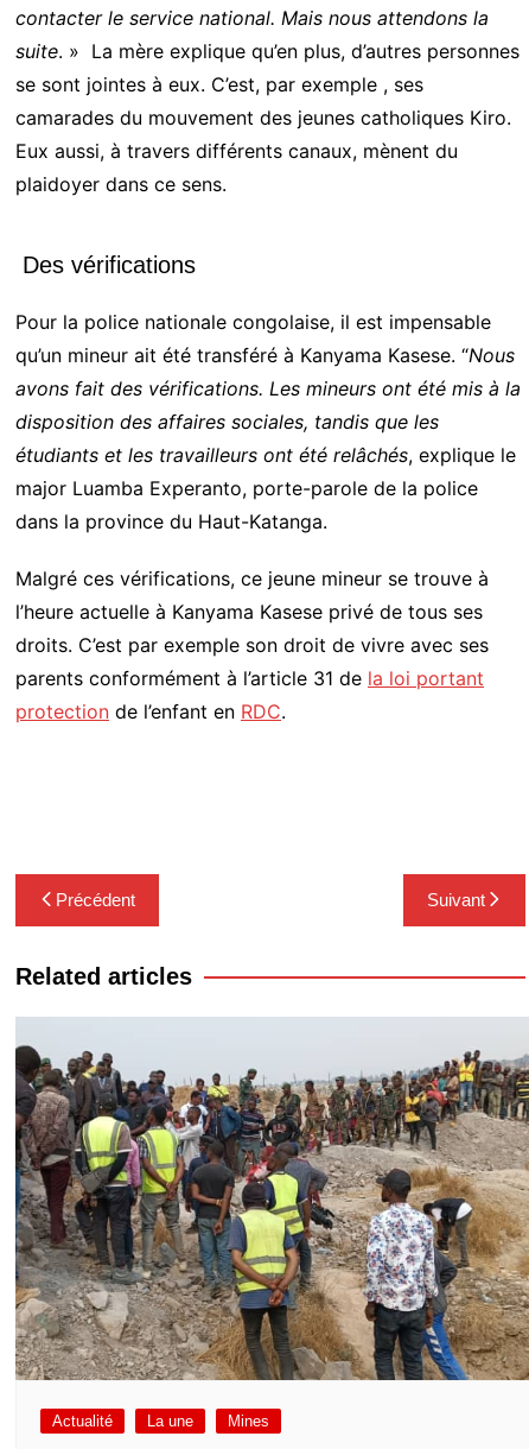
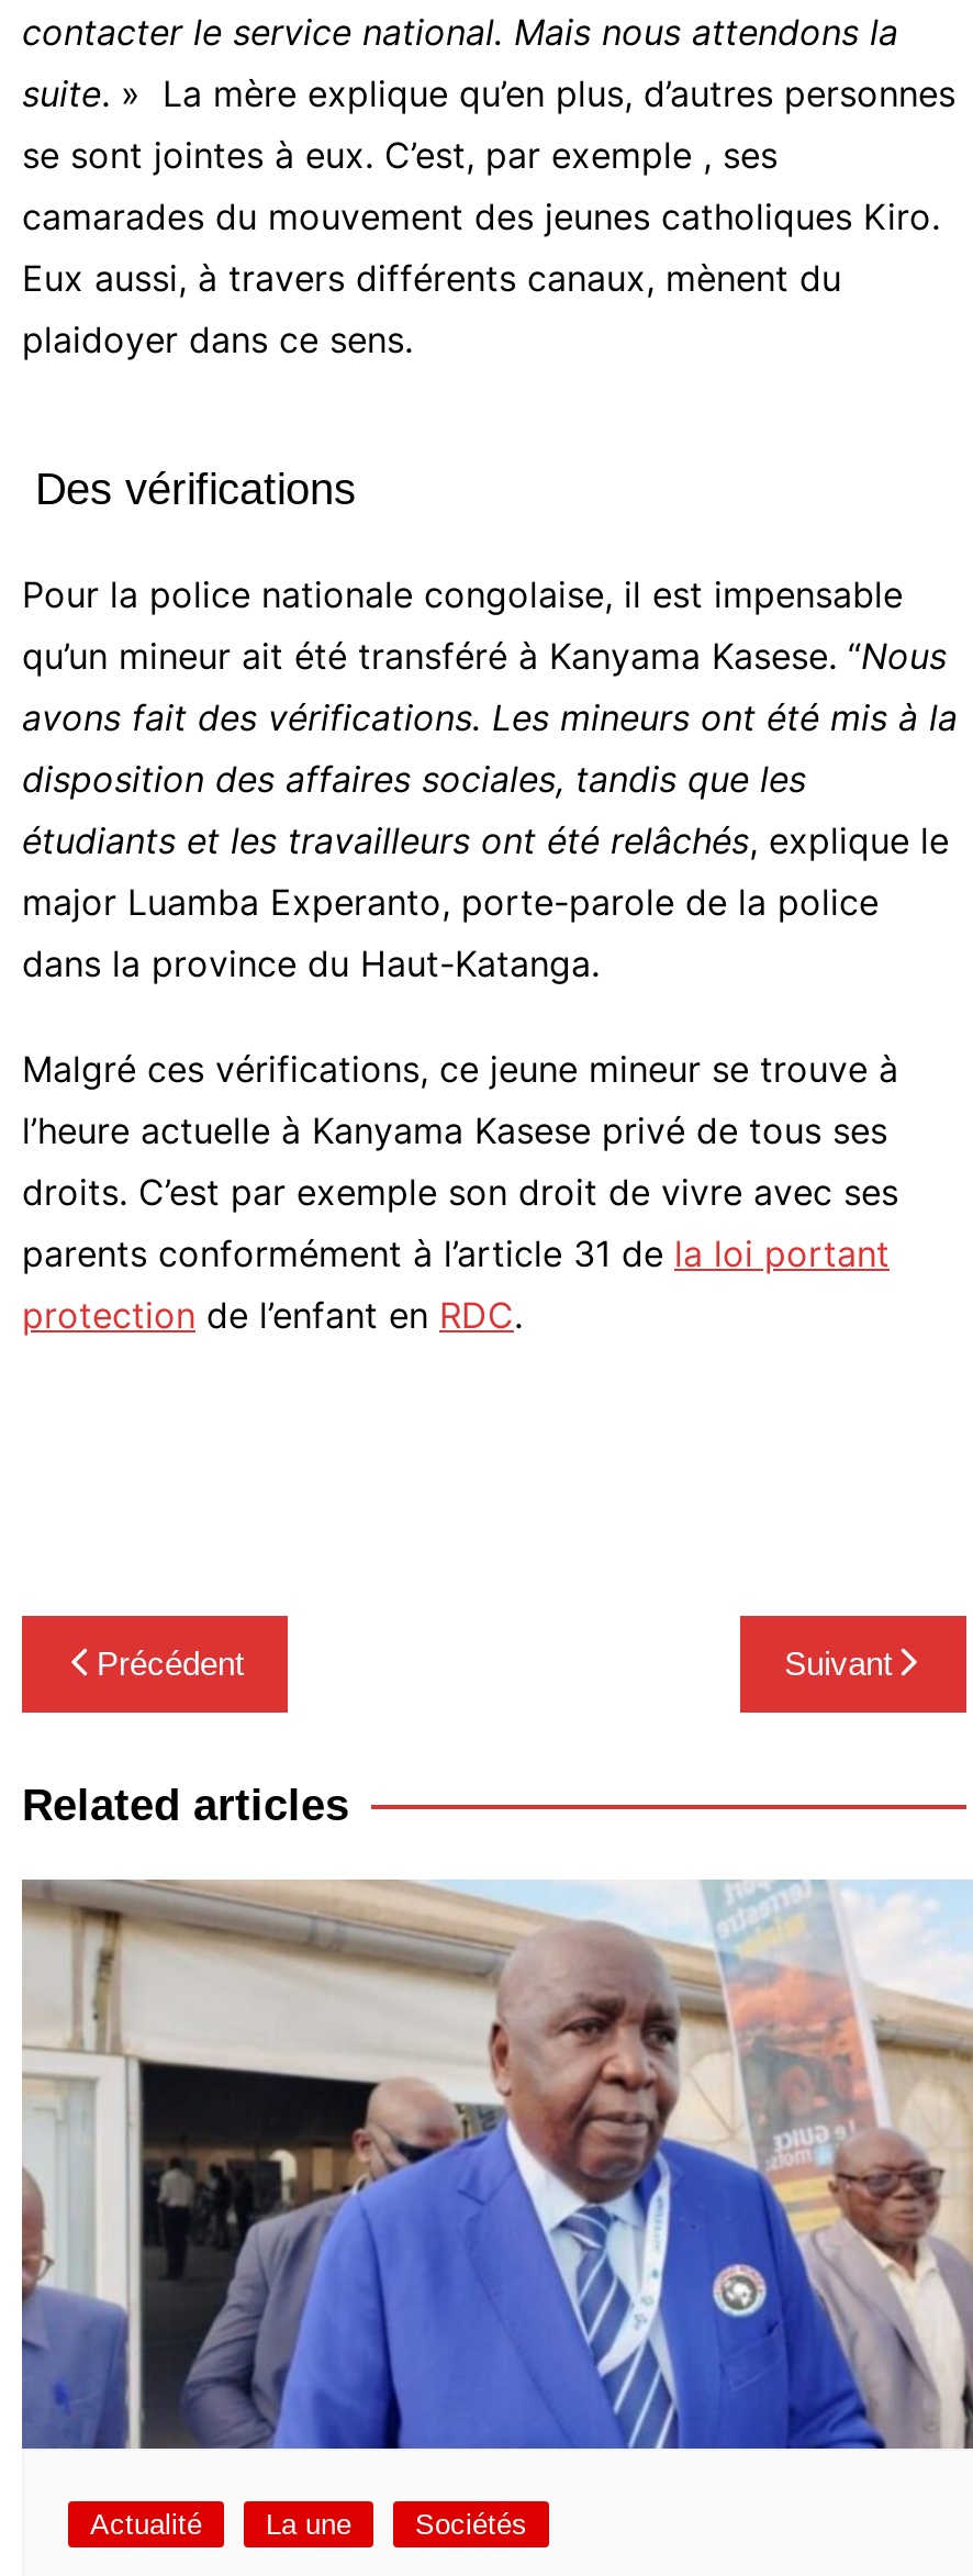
[14,1018,525,1430] [image] | Mines -> [20,1877,966,2540] [image] | Sociétés

